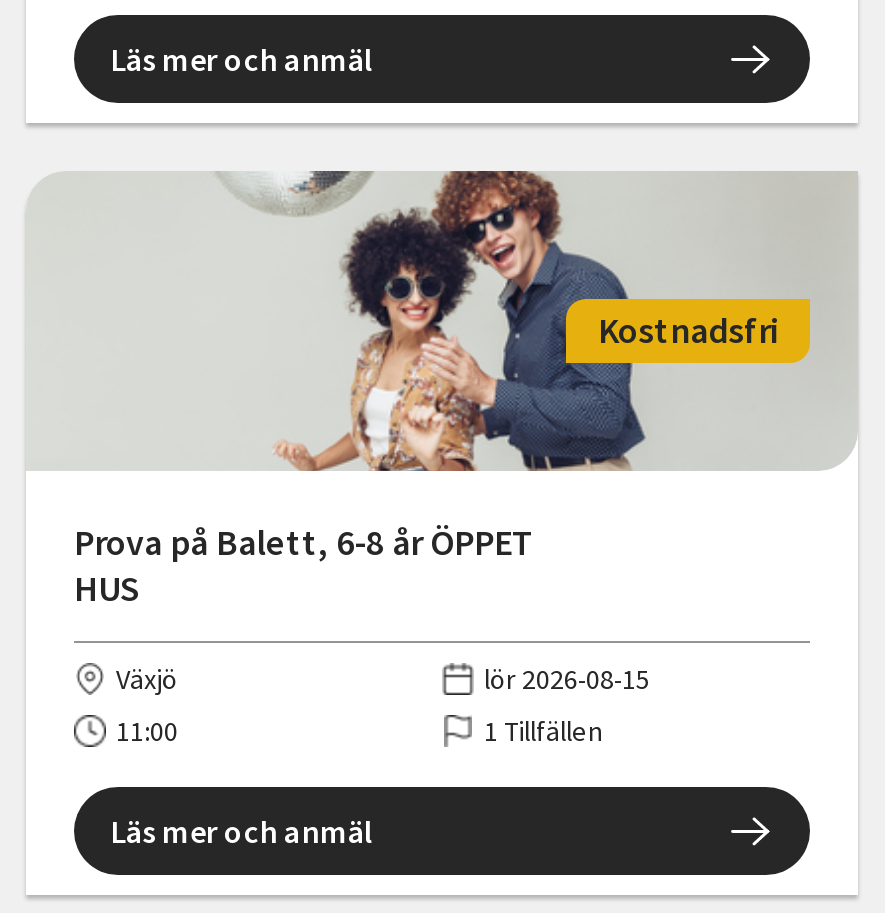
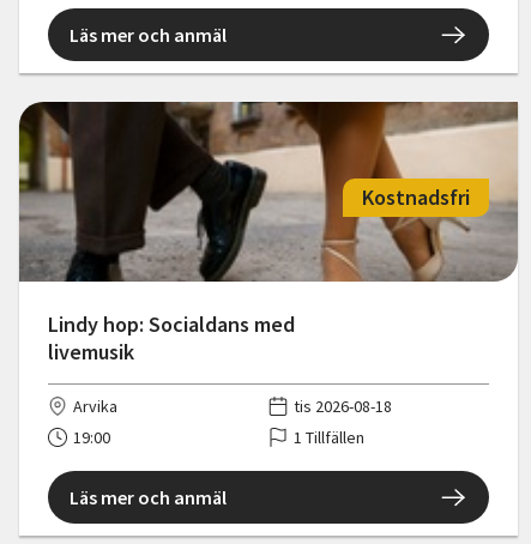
[26,169,856,611] [image] | Prova på Balett, 6-8 år ÖPPET | HUS -> [18,101,518,365] [image] | Lindy hop: Socialdans med | livemusik
[116,661,650,749] Växjö | lör 2026-08-15 | 11:00 -> [73,395,392,448] Arvika | tis 2026-08-18 | 19:00

